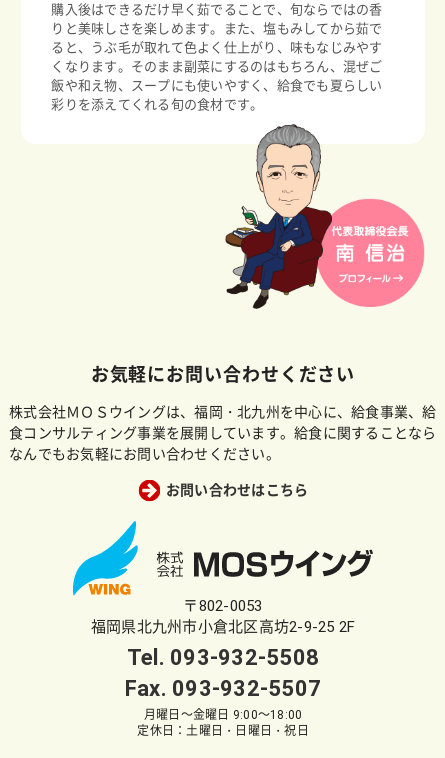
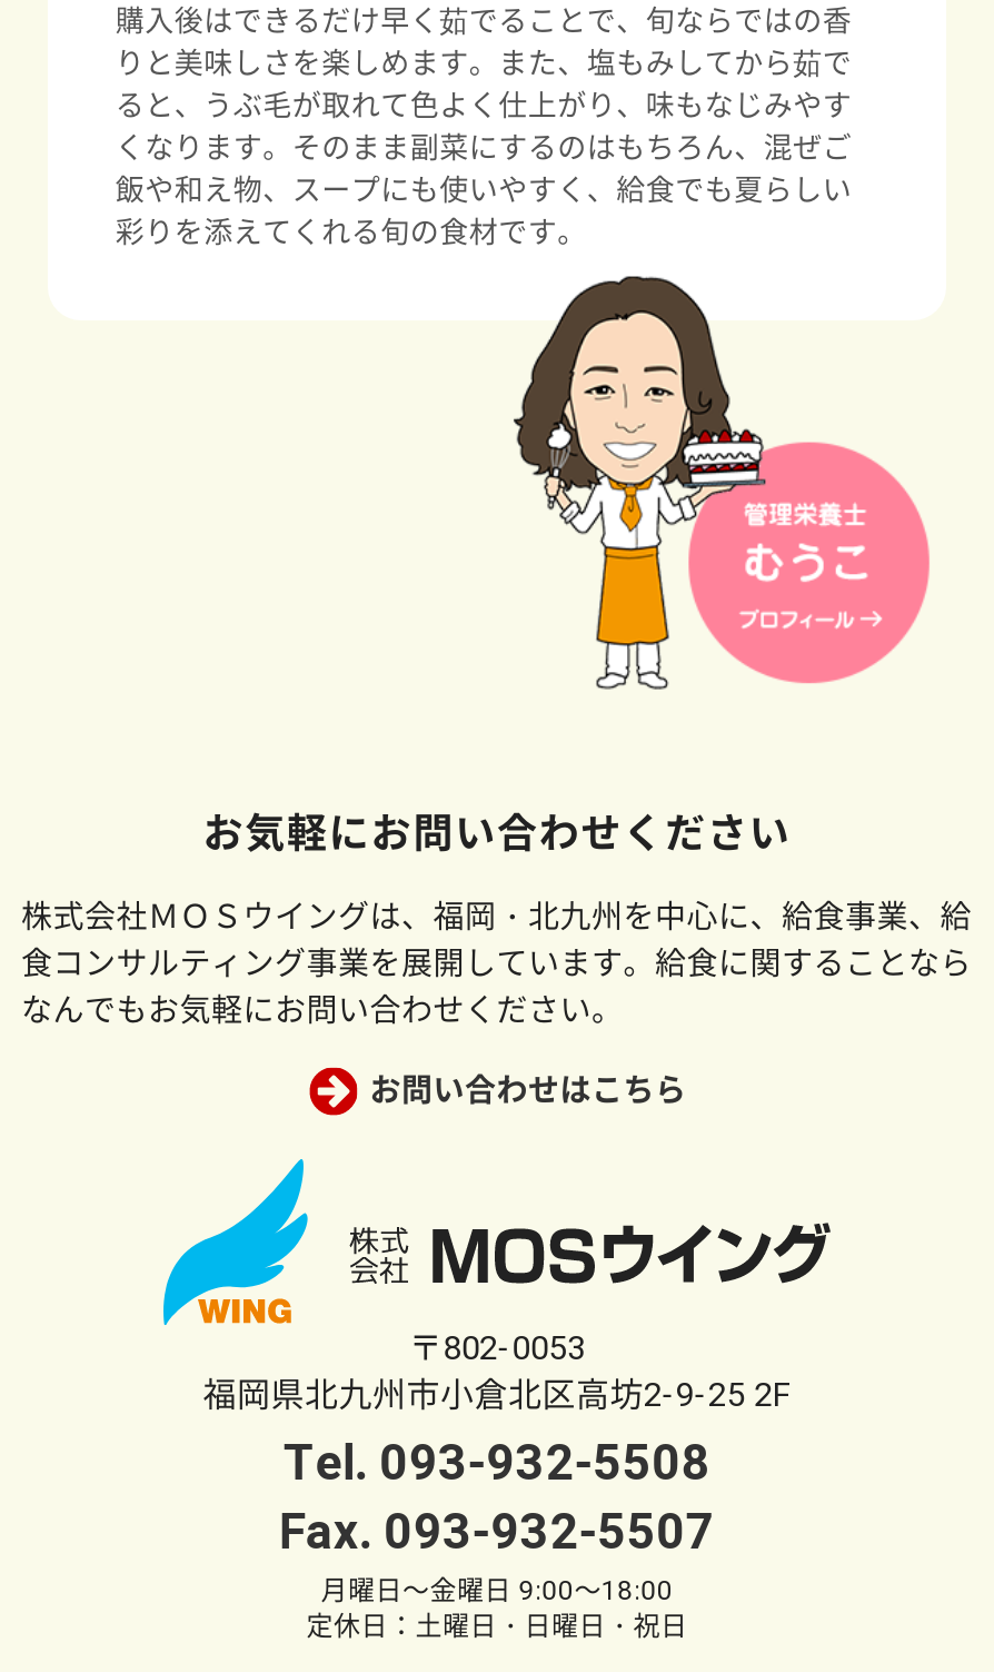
[224,124,425,310] [image] -> [501,274,944,692] [image]

